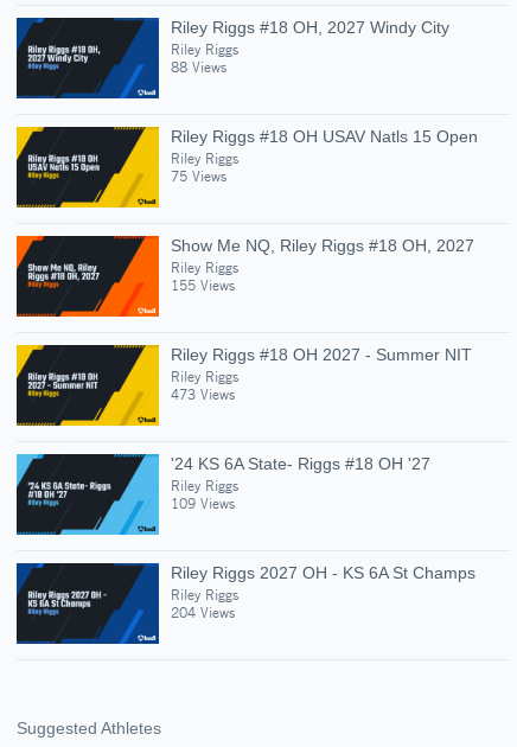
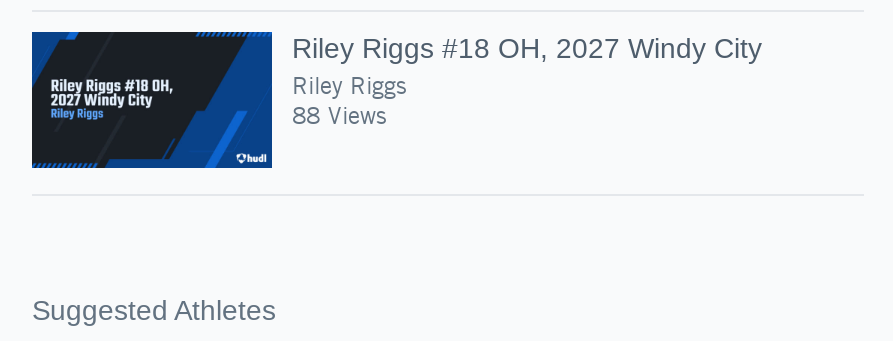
[15,126,478,209] [image] | Riley Riggs #18 OH USAV Natls 15 Open | Riley Riggs | 75 Views -> none
[15,235,474,318] [image] | Show Me NQ, Riley Riggs #18 OH, 2027 | Riley Riggs | 155 Views -> none
[15,344,472,427] [image] | Riley Riggs #18 OH 2027 - Summer NIT | Riley Riggs | 473 Views -> none
[15,453,430,536] [image] | '24 KS 6A State- Riggs #18 OH '27 | Riley Riggs | 109 Views -> none
[171,563,475,621] Riley Riggs 2027 OH - KS 6A St Champs | Riley Riggs | 204 Views -> none

